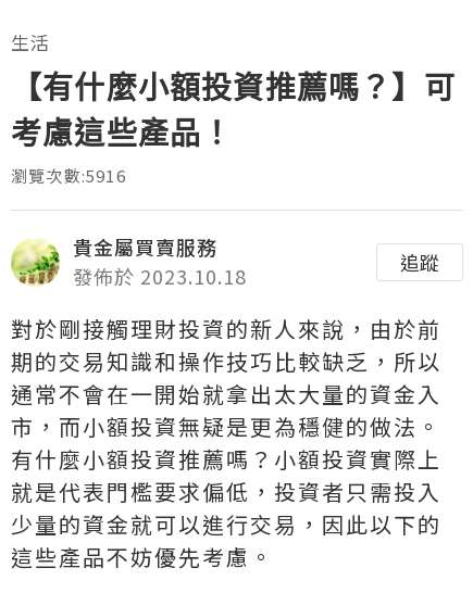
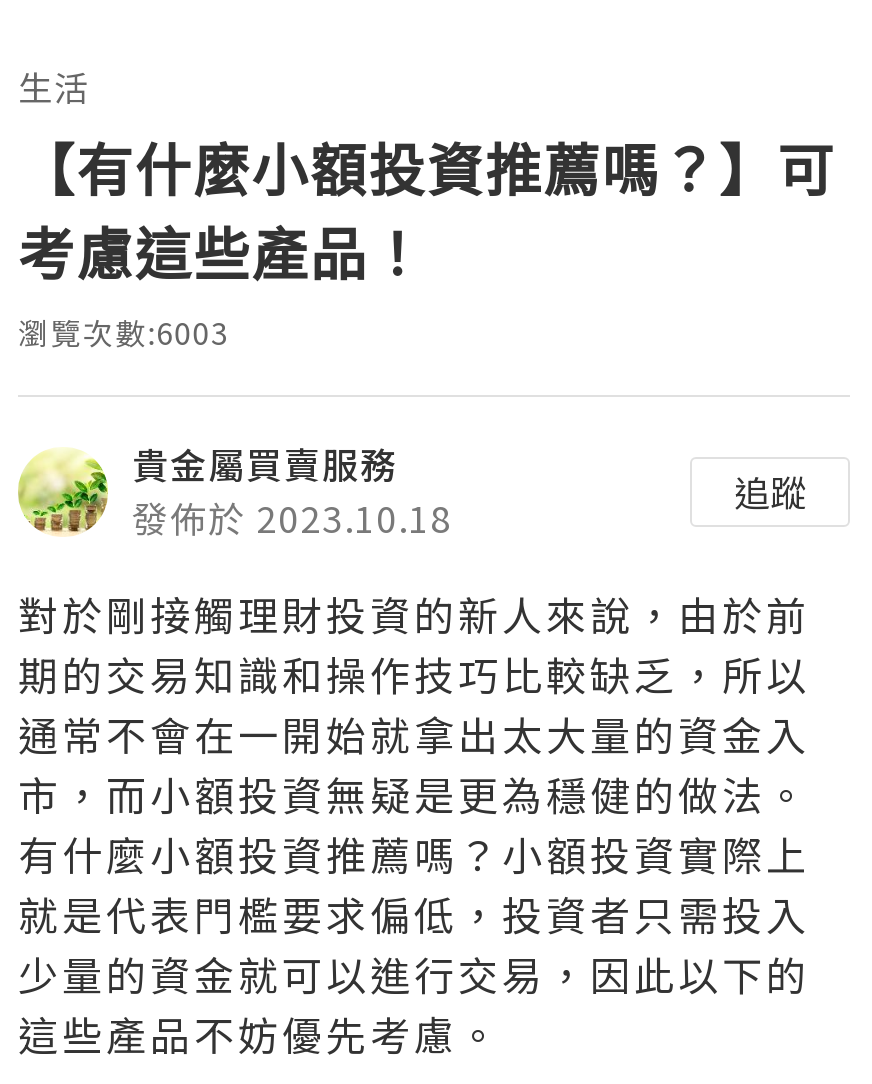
[11,164,126,187] 瀏覽次數:5916 -> [18,311,230,353] 瀏覽次數:6003

